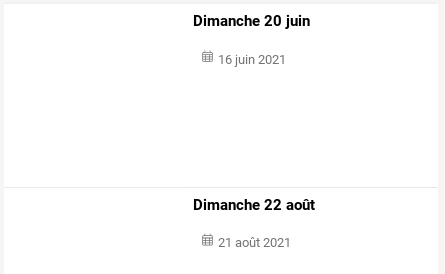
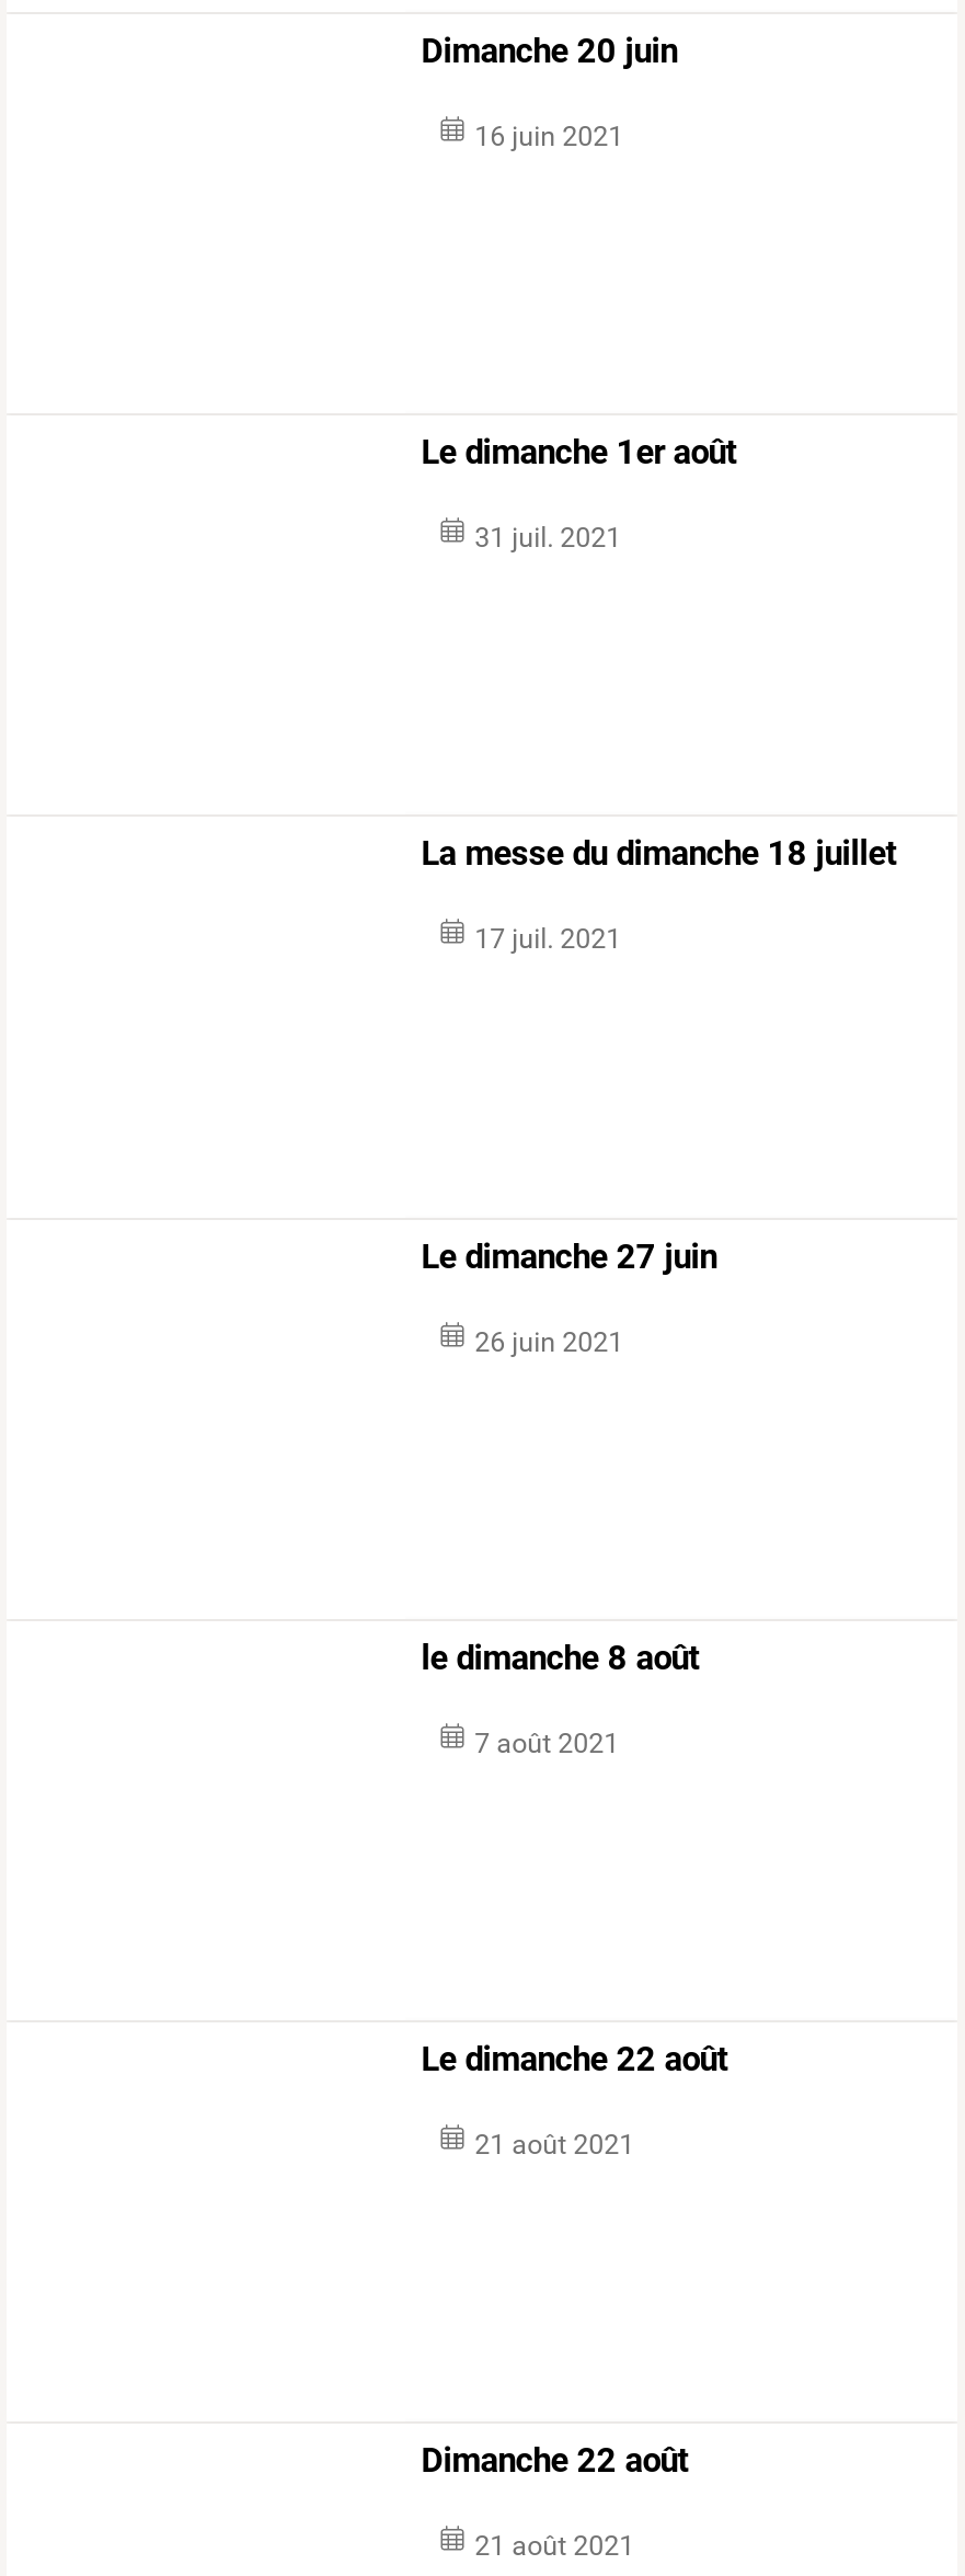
none -> [421,433,737,554] Le dimanche 1er août | 31 juil. 2021
none -> [421,835,897,955] La messe du dimanche 18 juillet | 17 juil. 2021
none -> [421,1236,717,1357] Le dimanche 27 juin | 26 juin 2021
none -> [421,1638,699,1759] le dimanche 8 août | 7 août 2021
none -> [421,2040,728,2161] Le dimanche 22 août | 21 août 2021

